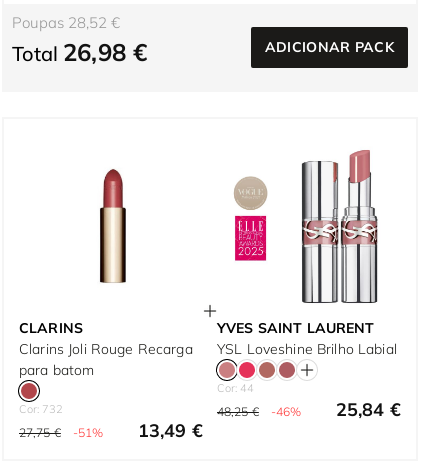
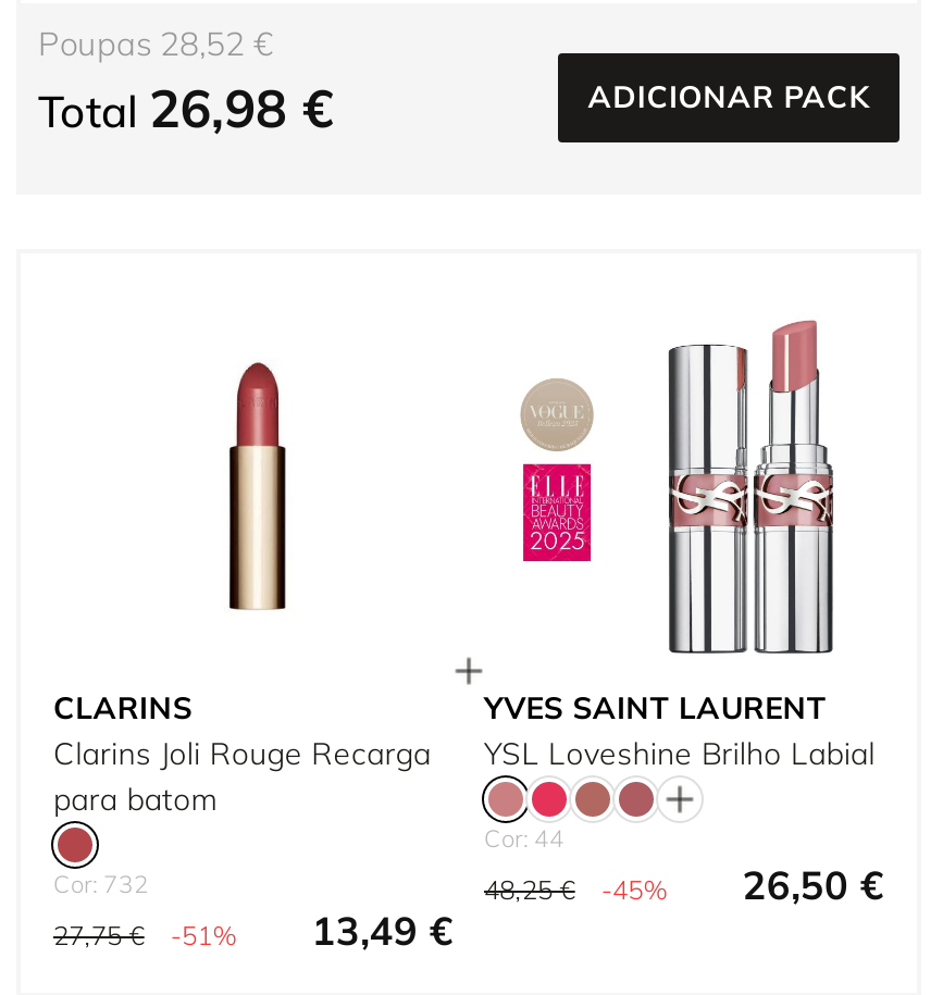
[271,403,301,418] -46% -> [601,872,667,905] -45%
[336,398,401,421] 25,84 € -> [742,860,884,910] 26,50 €

